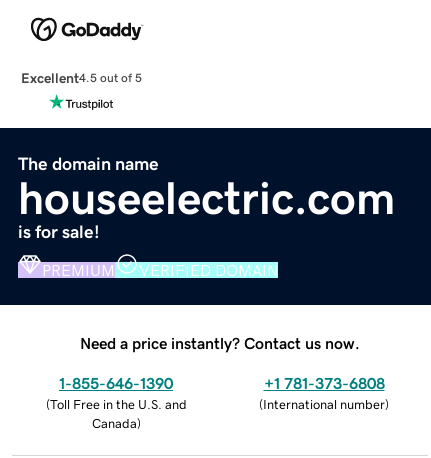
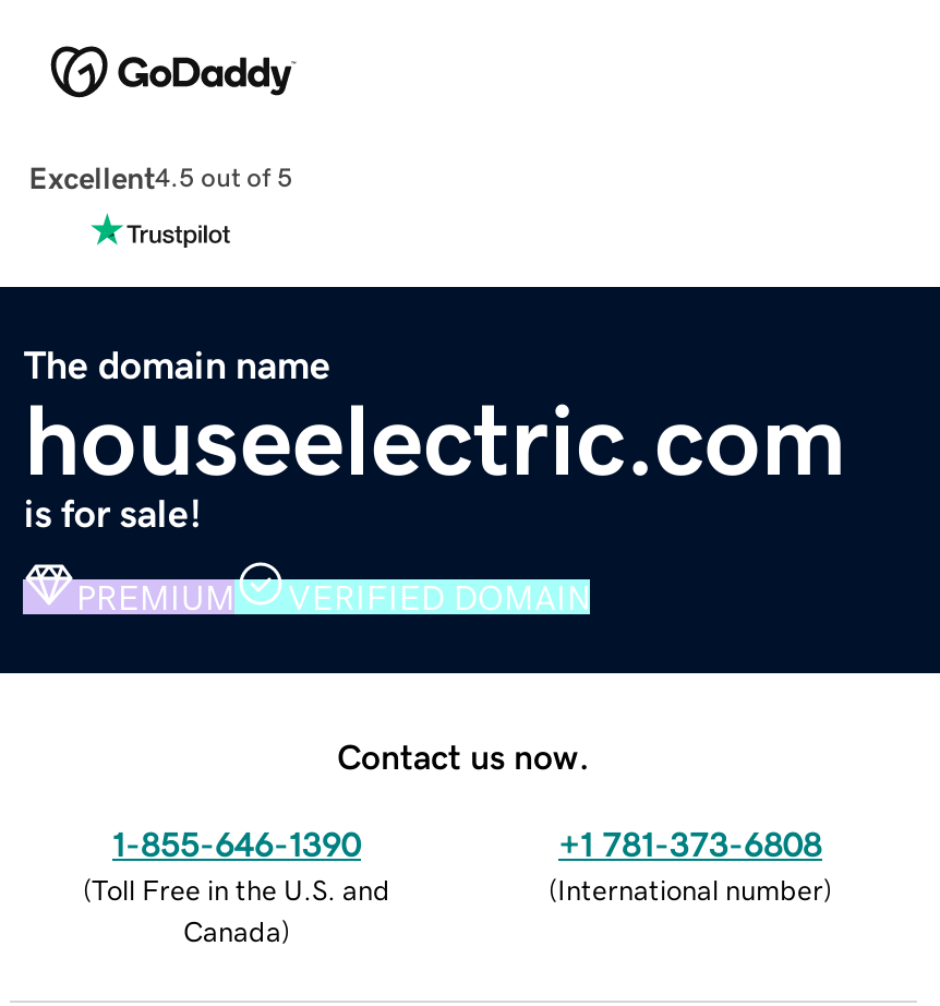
[80,335,360,351] Need a price instantly? Contact us now. -> [337,738,590,773] Contact us now.

